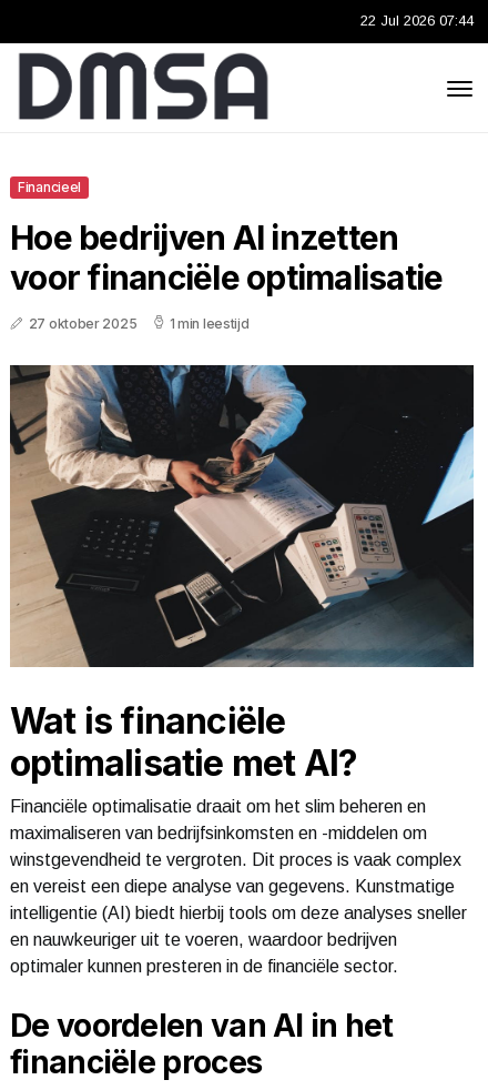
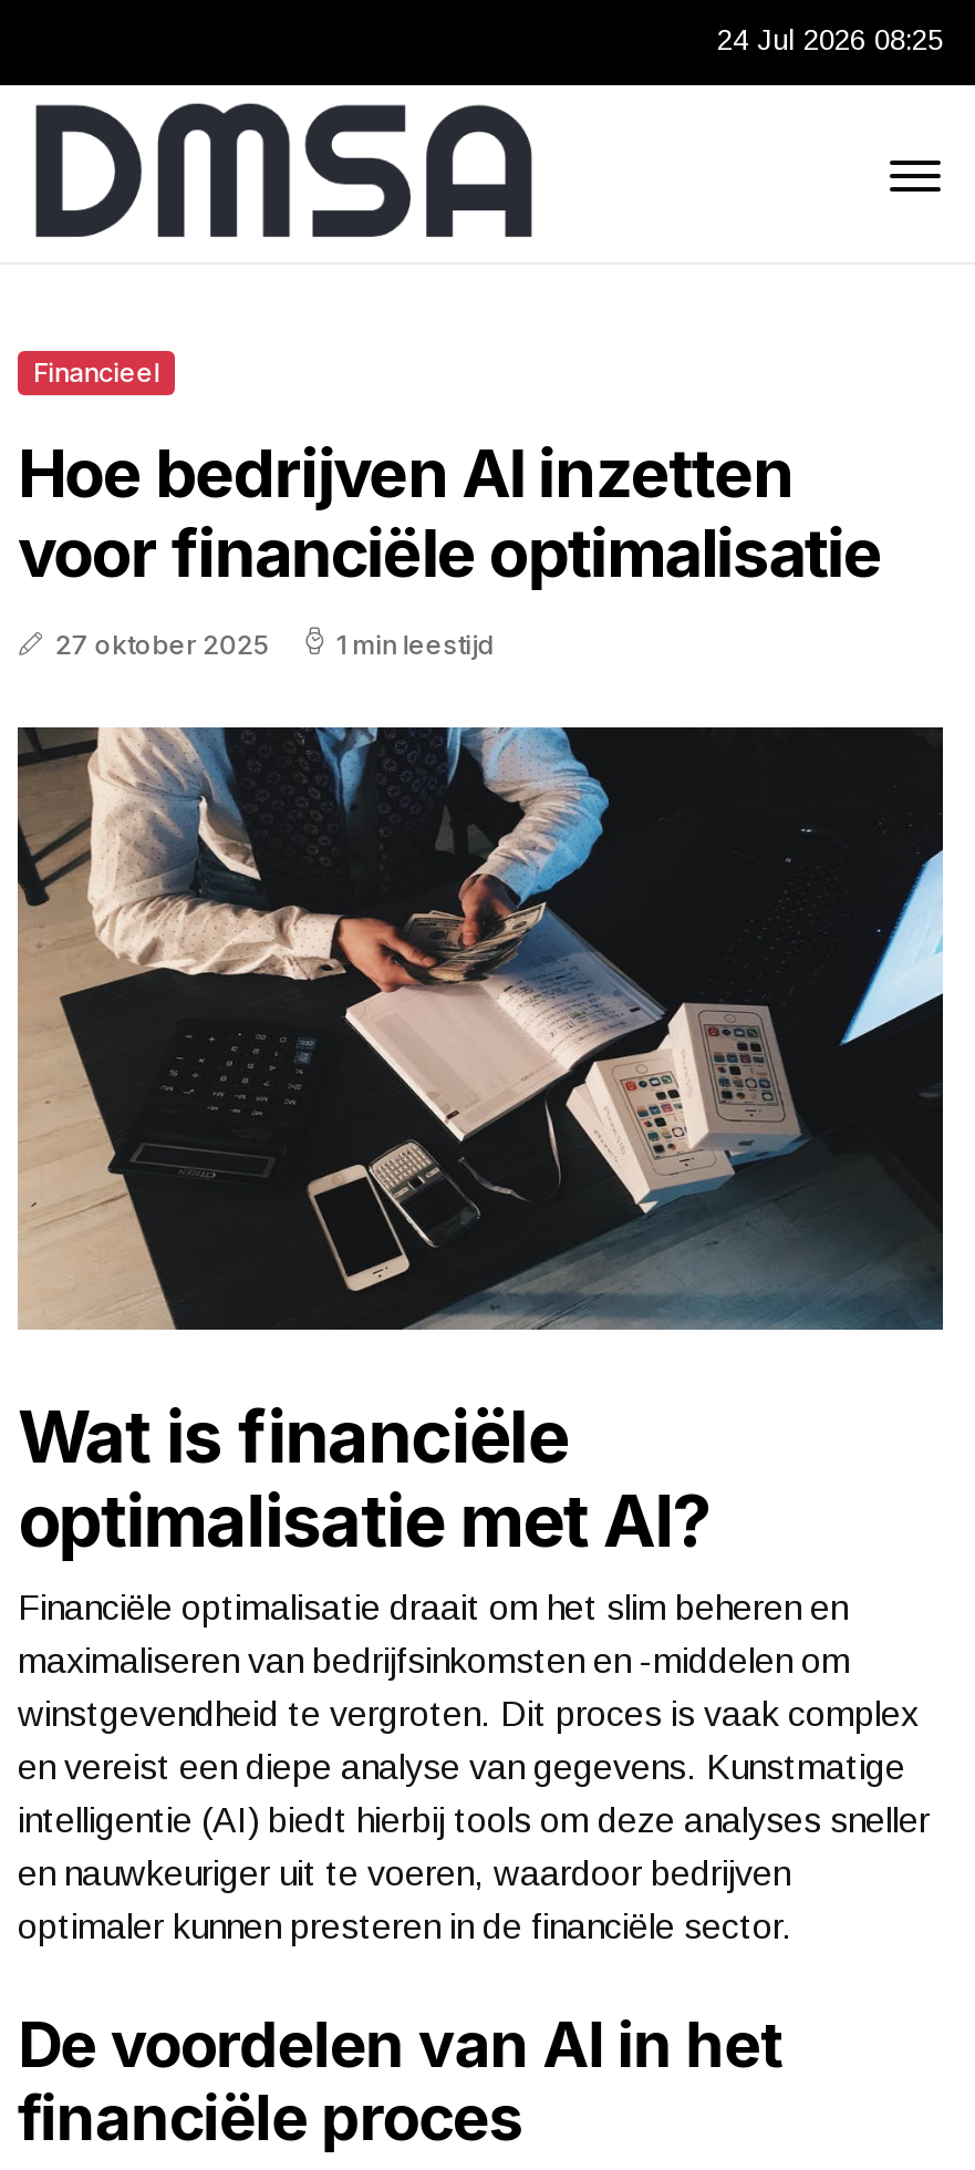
[360,12,474,29] 22 Jul 2026 07:44 -> [717,23,943,56] 24 Jul 2026 08:25

